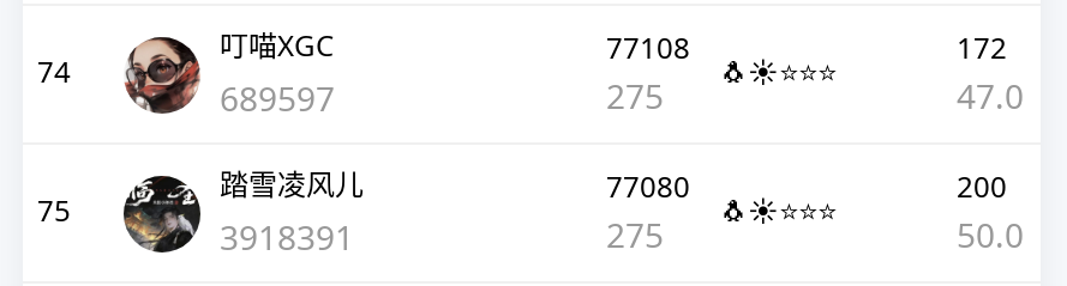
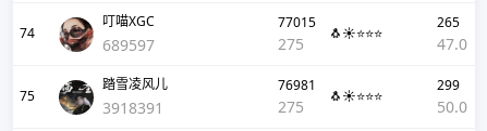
[606,28,690,68] 77108 -> [278,13,316,31] 77015
[957,28,1007,68] 172 -> [437,13,460,31] 265
[606,166,690,207] 77080 -> [278,76,316,94] 76981
[957,166,1007,207] 200 -> [437,76,460,94] 299

